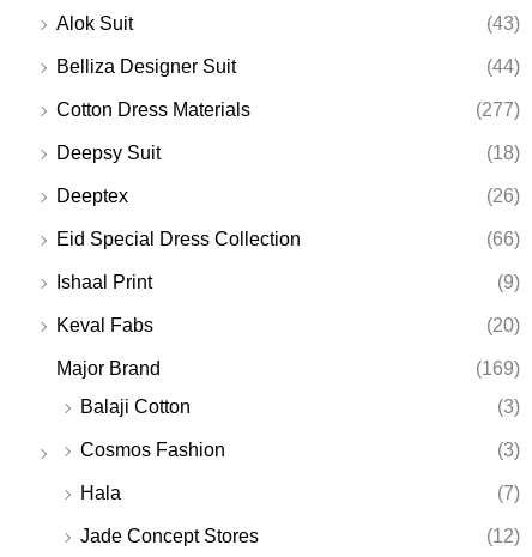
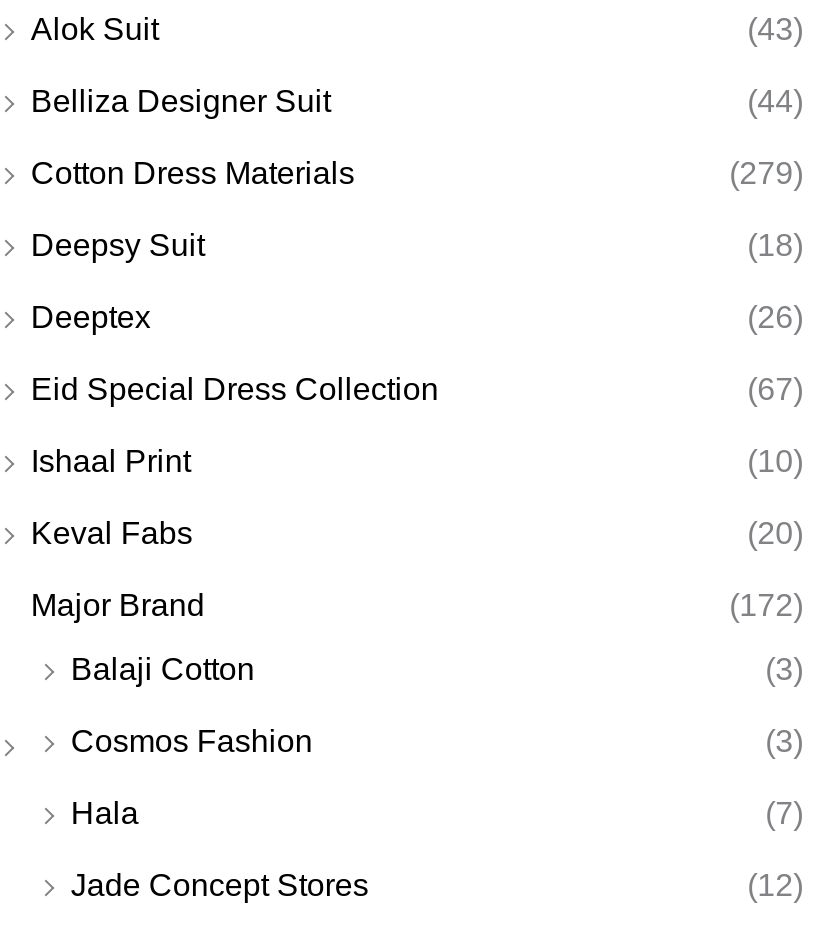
[475,99,520,119] (277) -> [729,155,803,189] (279)
[486,228,520,249] (66) -> [747,371,803,405] (67)
[497,272,520,292] (9) -> [747,443,803,477] (10)
[475,358,520,378] (169) -> [729,587,803,621] (172)

